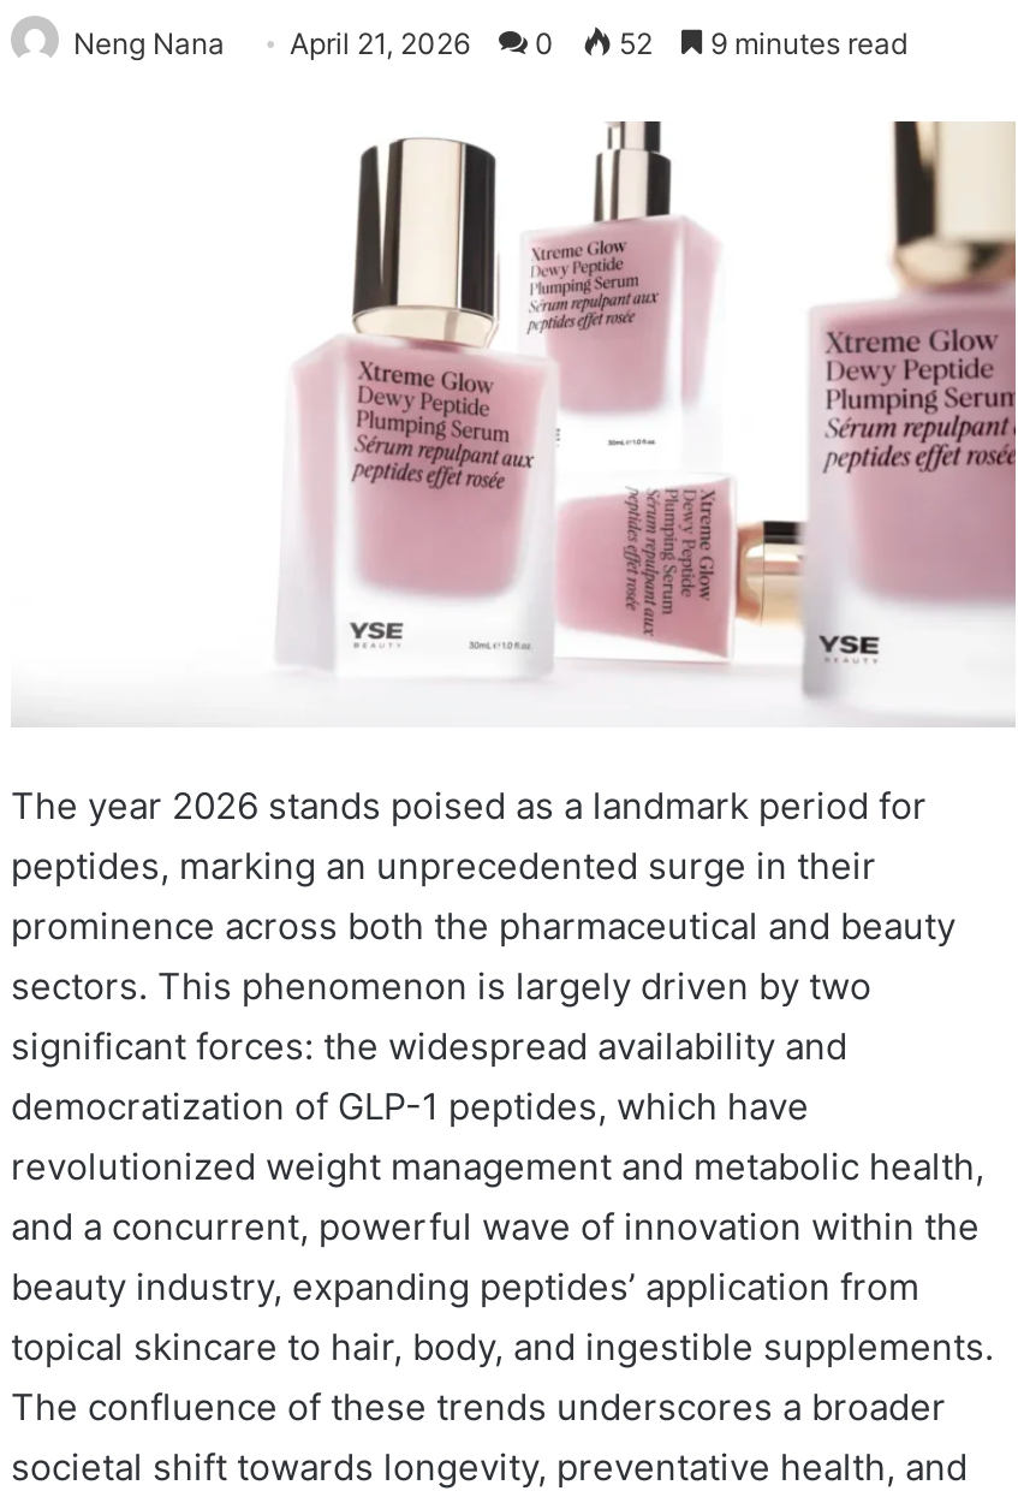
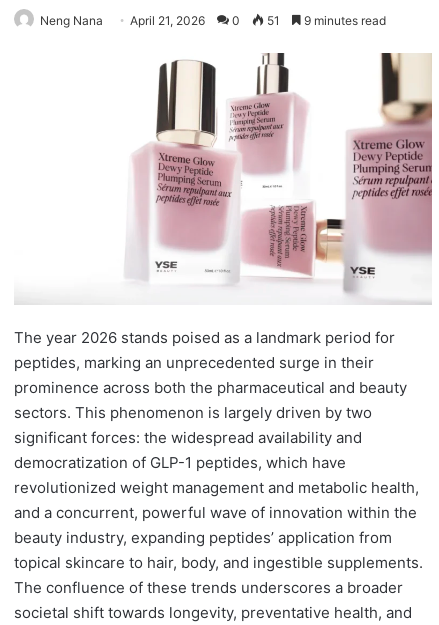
[73,25,907,62] Neng Nana April 21, 2026 0 52 9 minutes read -> [40,13,386,28] Neng Nana April 21, 2026 0 51 9 minutes read

